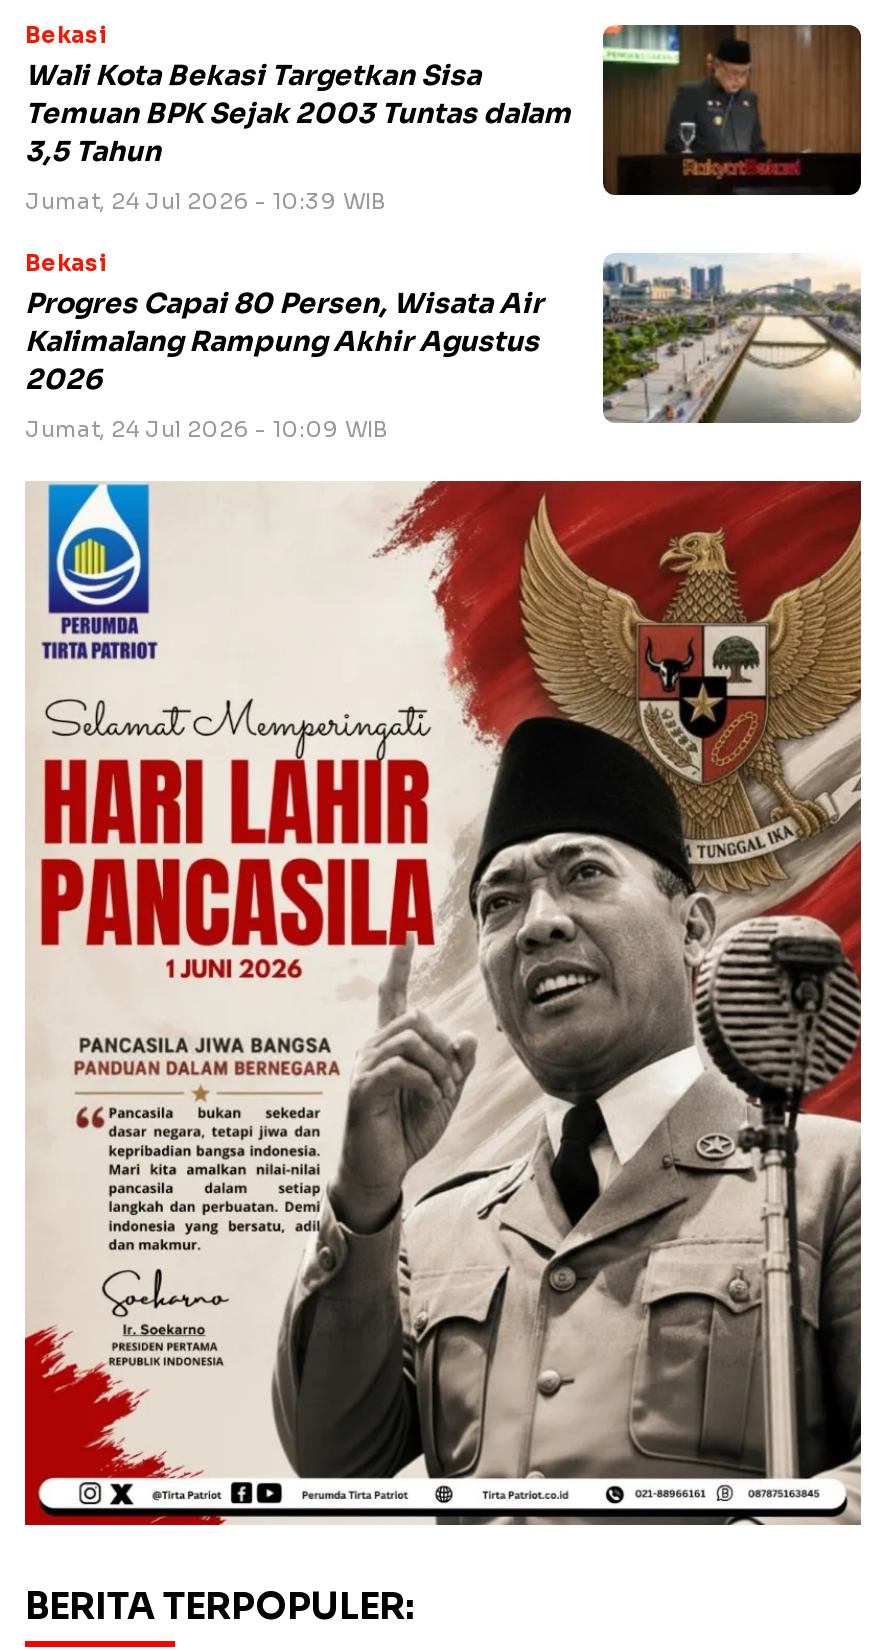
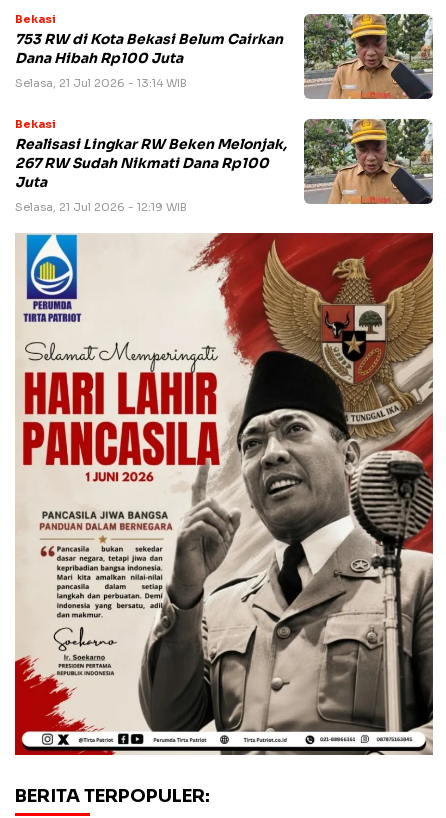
[25,23,863,197] [image] | Wali Kota Bekasi Targetkan Sisa | Temuan BPK Sejak 2003 Tuntas dalam | 3,5 Tahun -> [15,13,433,100] [image] | 753 RW di Kota Bekasi Belum Cairkan | Dana Hibah Rp100 Juta
[25,187,385,215] Jumat, 24 Jul 2026 - 10:39 WIB -> [15,76,187,90] Selasa, 21 Jul 2026 - 13:14 WIB
[25,253,861,425] [image] | Progres Capai 80 Persen, Wisata Air | Kalimalang Rampung Akhir Agustus | 2026 -> [15,118,433,205] [image] | Realisasi Lingkar RW Beken Melonjak, | 267 RW Sudah Nikmati Dana Rp100 | Juta
[25,415,387,443] Jumat, 24 Jul 2026 - 10:09 WIB -> [15,200,187,214] Selasa, 21 Jul 2026 - 12:19 WIB

